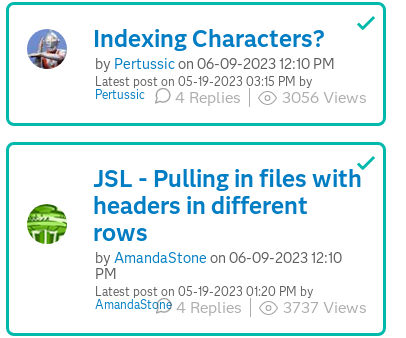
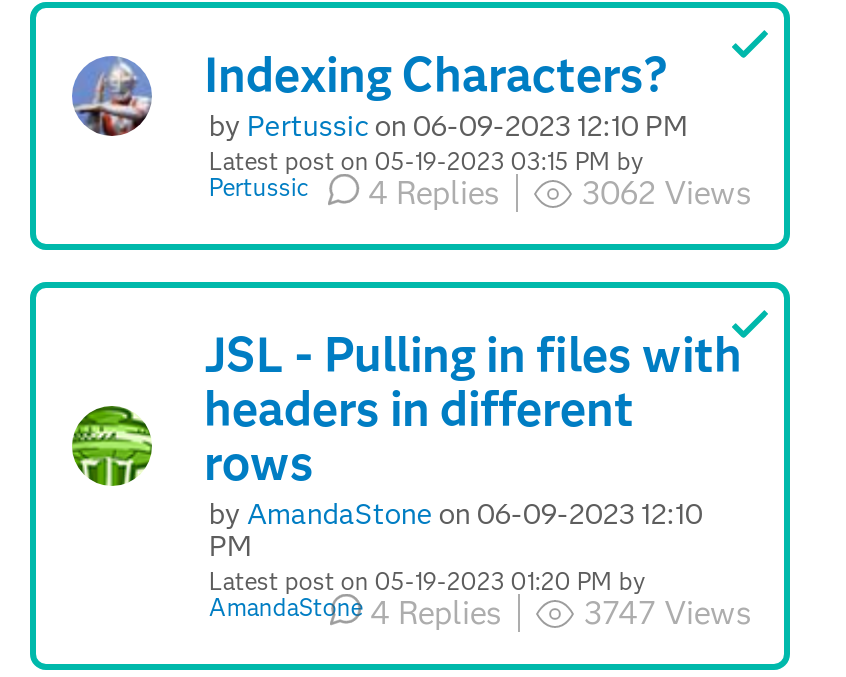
[282,88,367,107] 3056 Views -> [582,175,752,213] 3062 Views
[283,298,367,317] 3737 Views -> [584,595,752,633] 3747 Views

